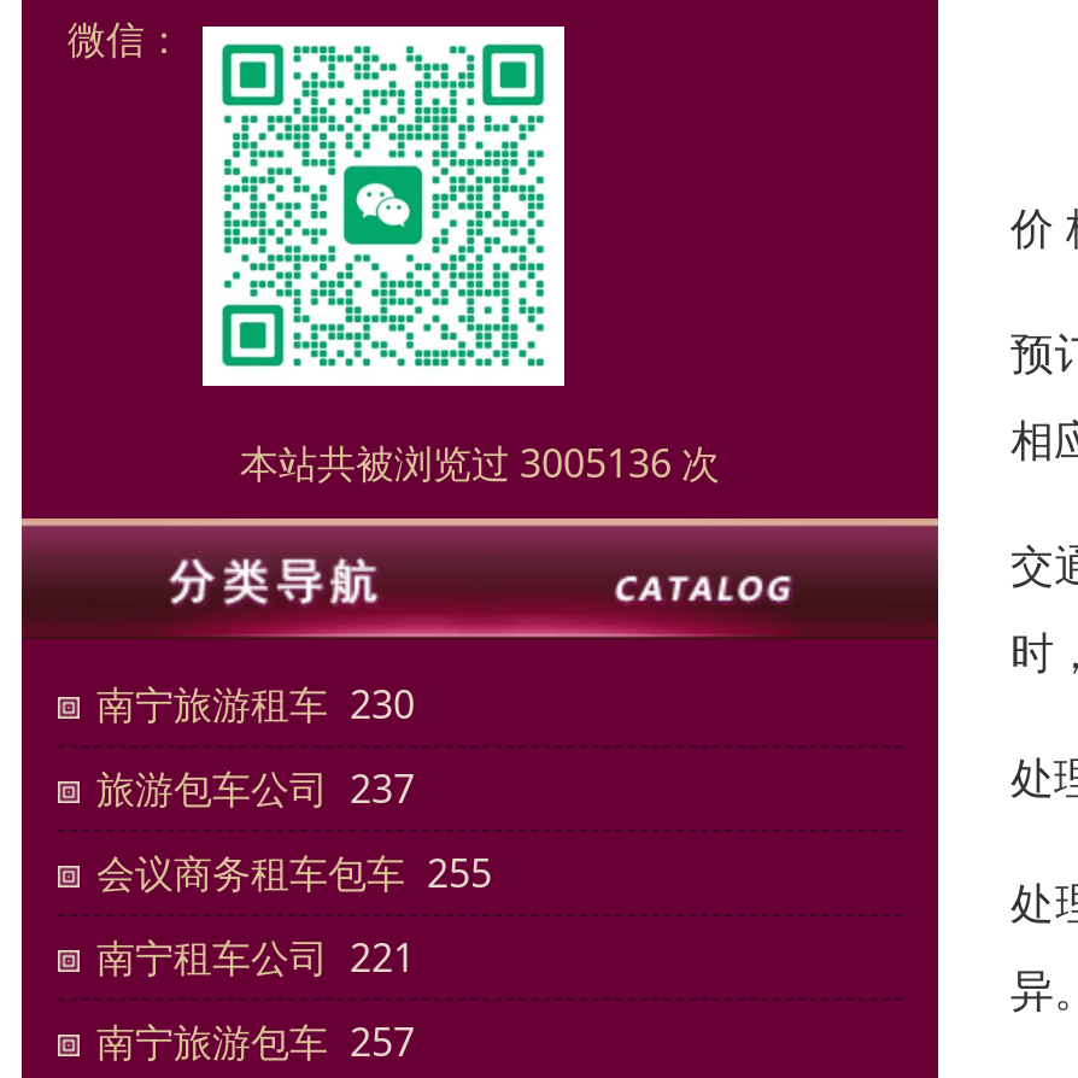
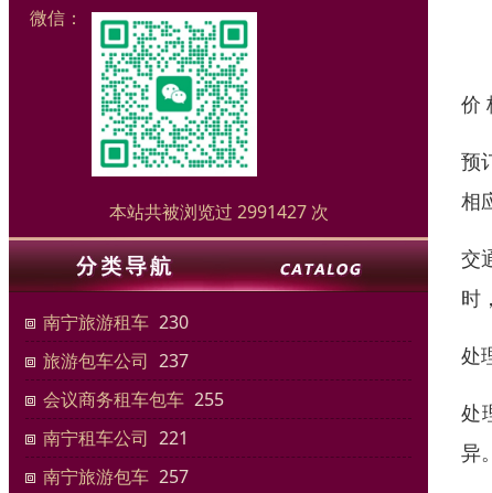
[240,437,720,491] 本站共被浏览过 3005136 次 -> [109,200,328,224] 本站共被浏览过 2991427 次

